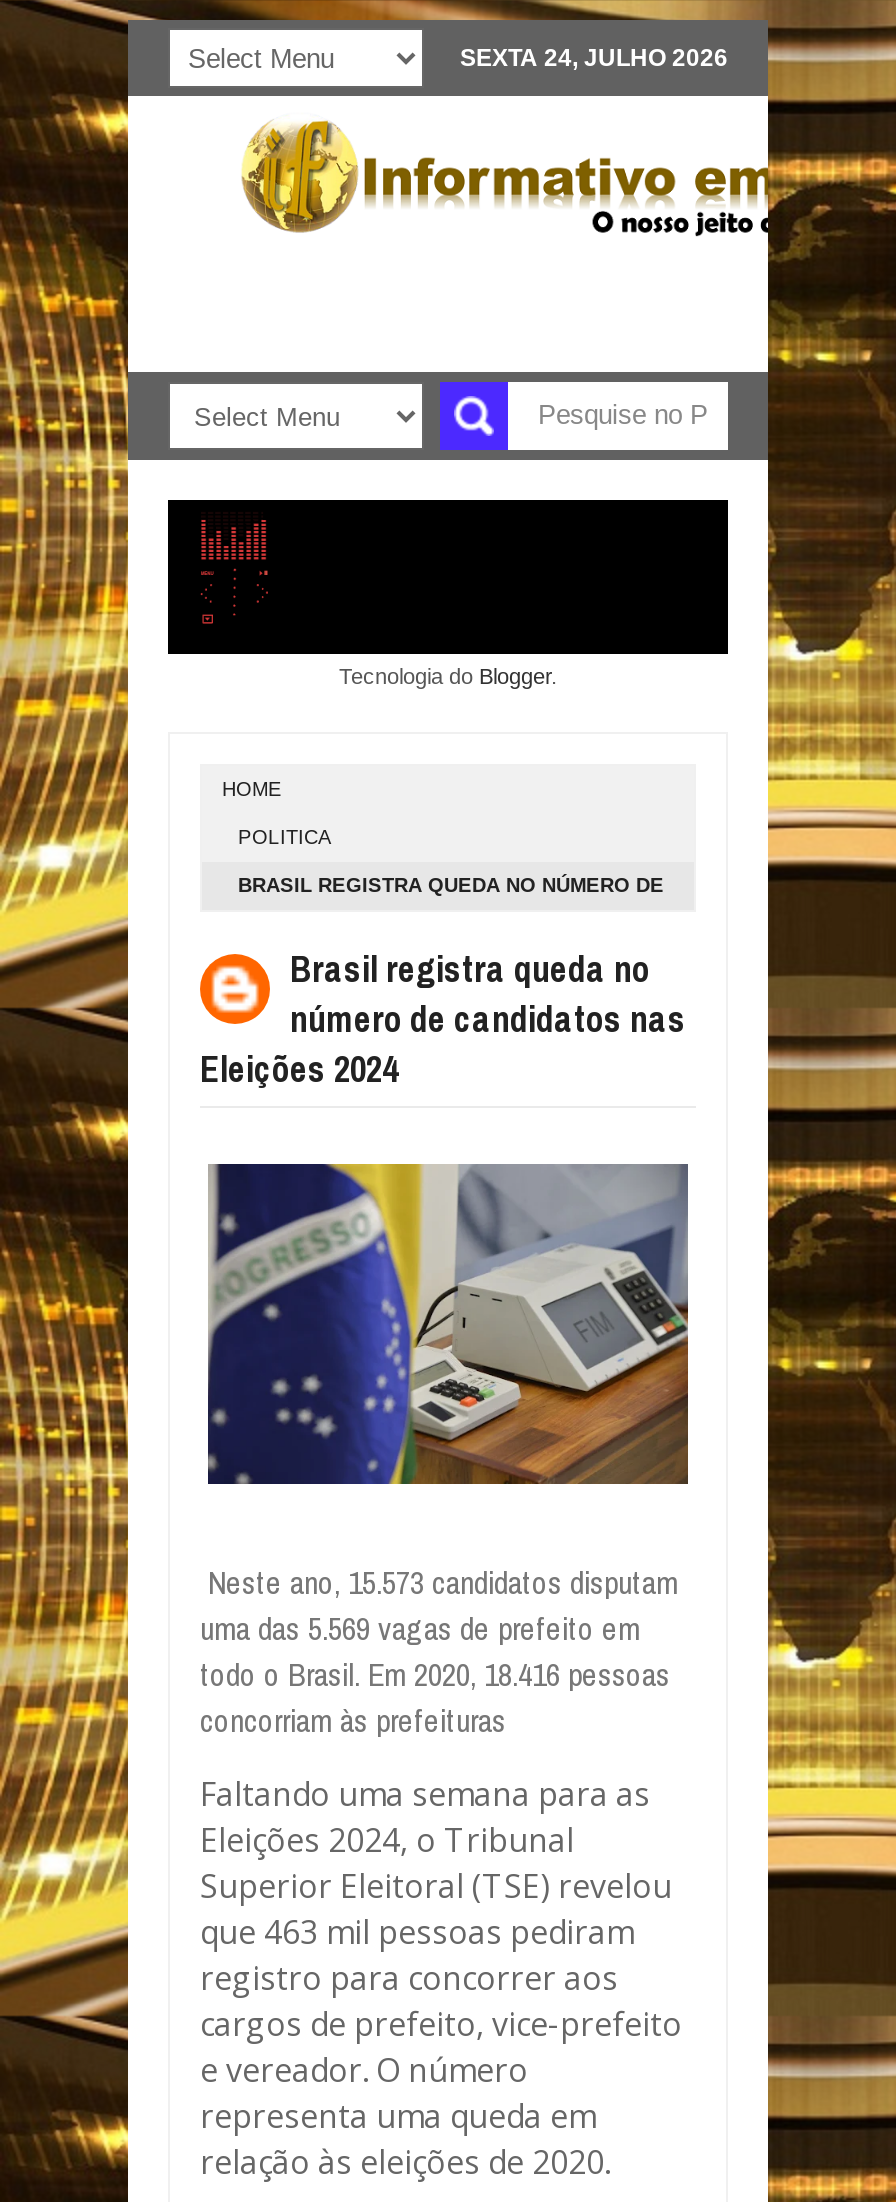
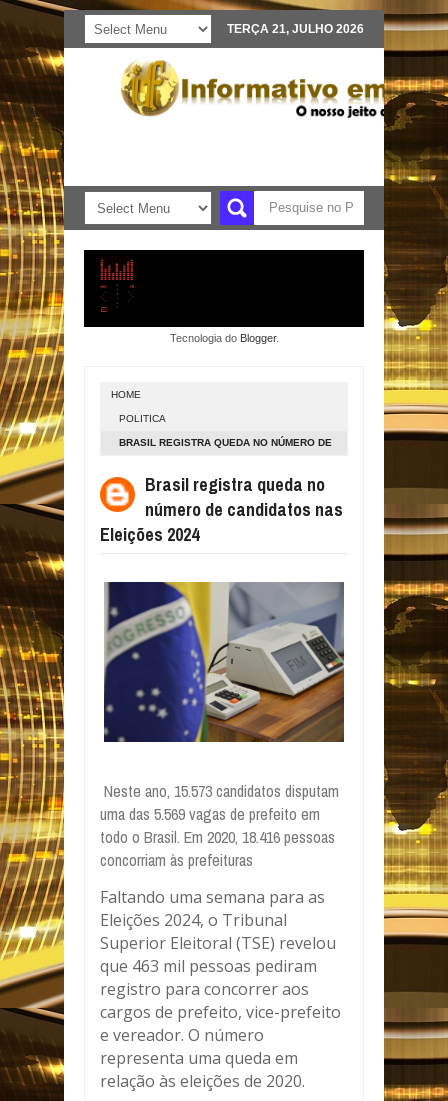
[460,44,728,72] SEXTA 24, JULHO 2026 -> [227,22,364,36] TERÇA 21, JULHO 2026

